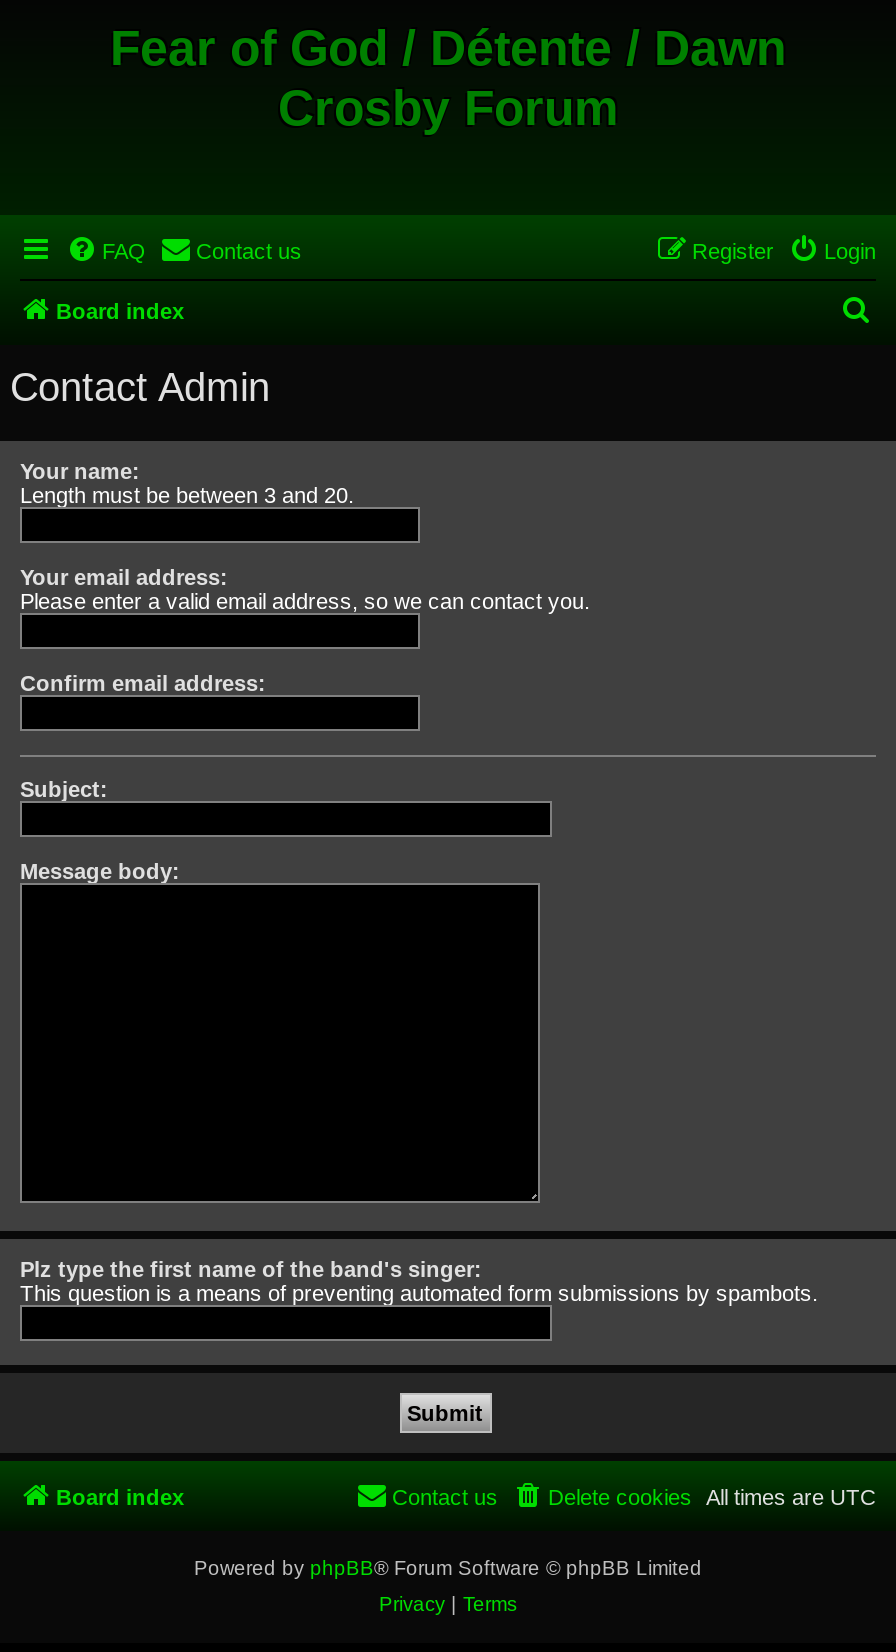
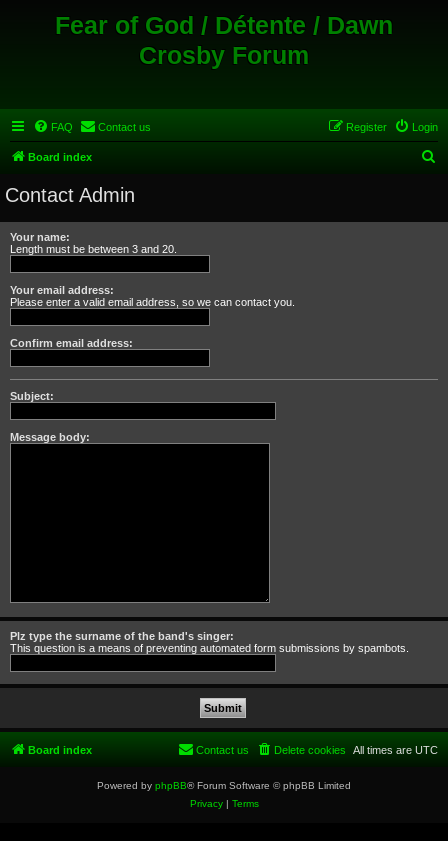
[20,1257,482,1281] Plz type the first name of the band's singer: -> [10,630,234,642] Plz type the surname of the band's singer:

